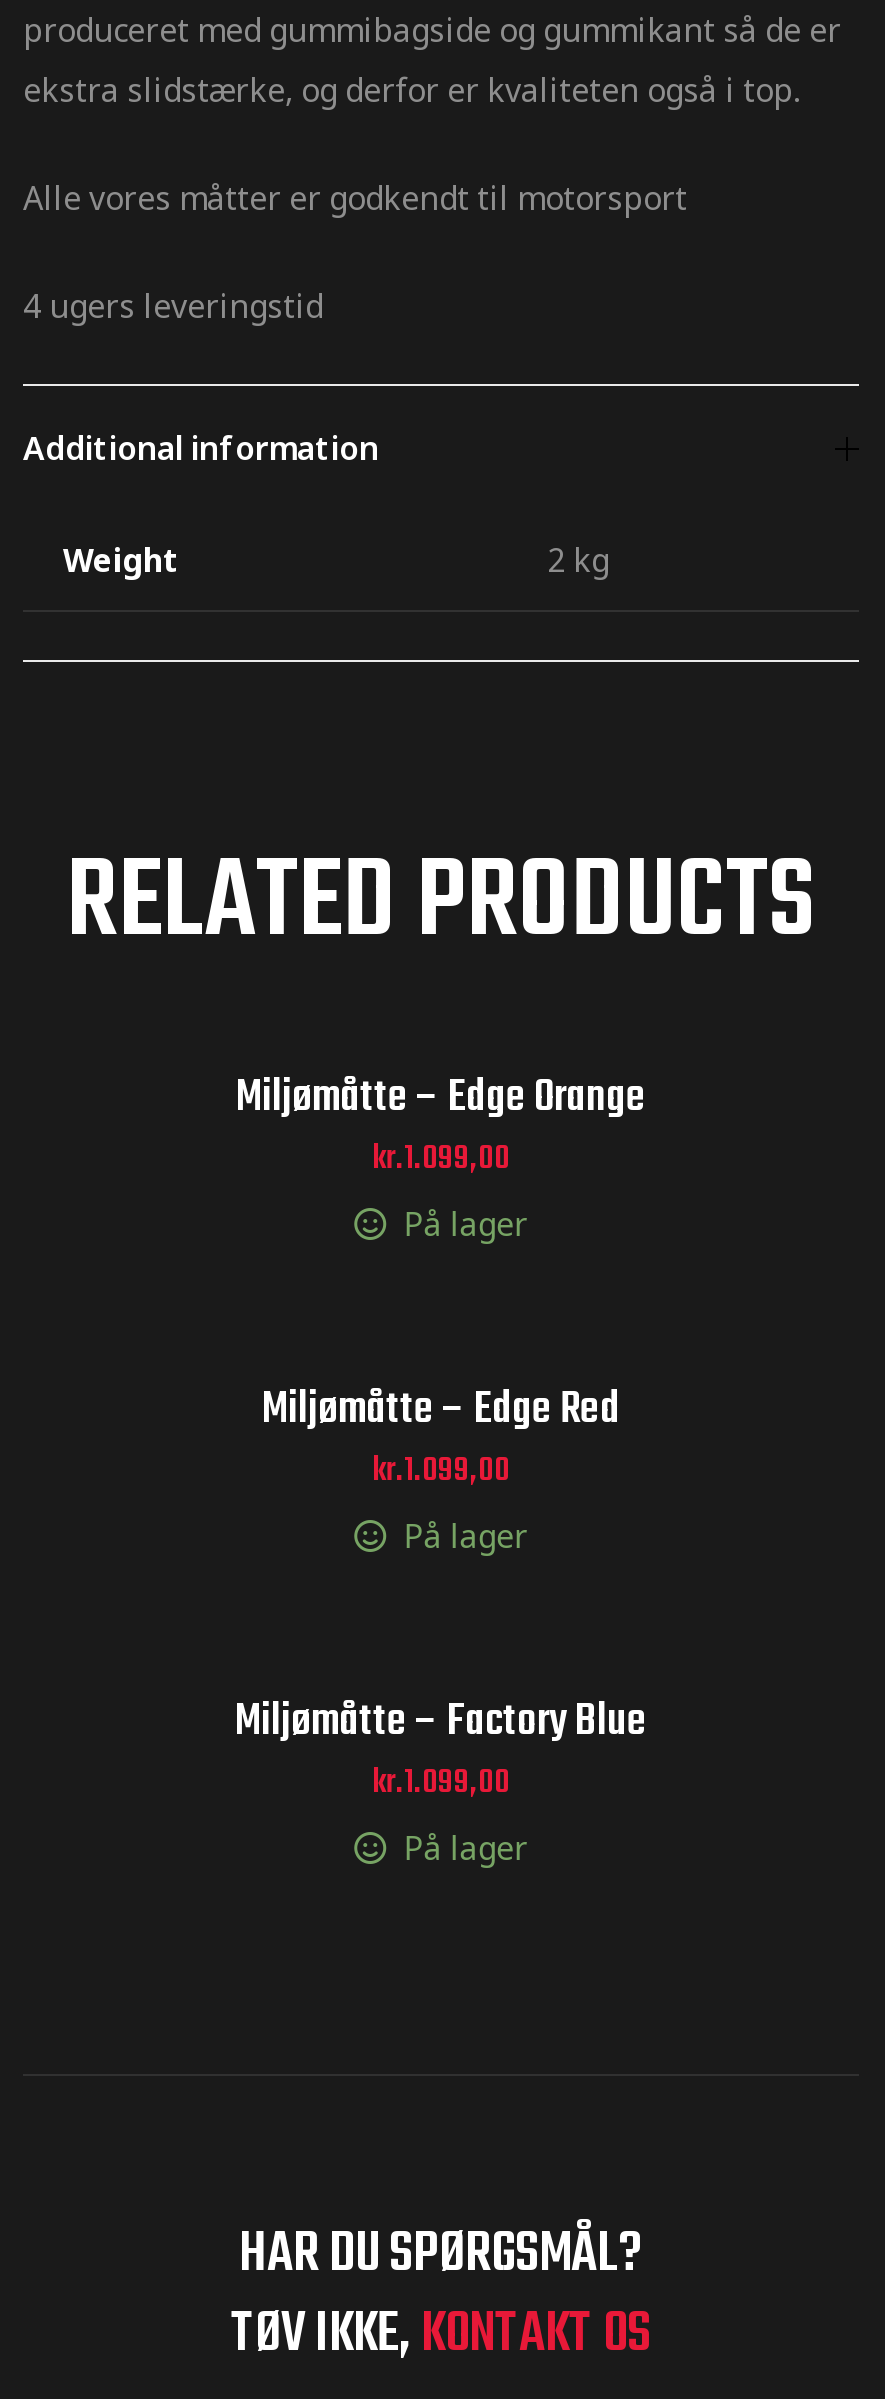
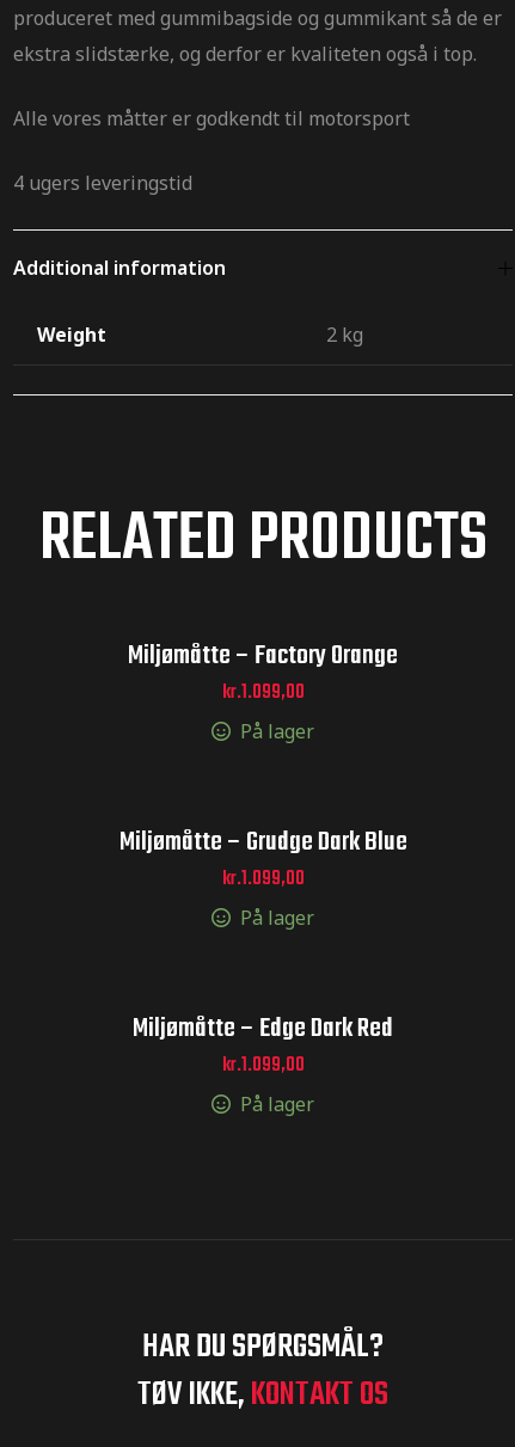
[236,1065,646,1133] Miljømåtte – Edge Orange -> [128,636,398,677] Miljømåtte – Factory Orange
[262,1377,620,1445] Miljømåtte – Edge Red -> [119,822,407,863] Miljømåtte – Grudge Dark Blue
[235,1689,647,1757] Miljømåtte – Factory Blue -> [133,1009,393,1049] Miljømåtte – Edge Dark Red

